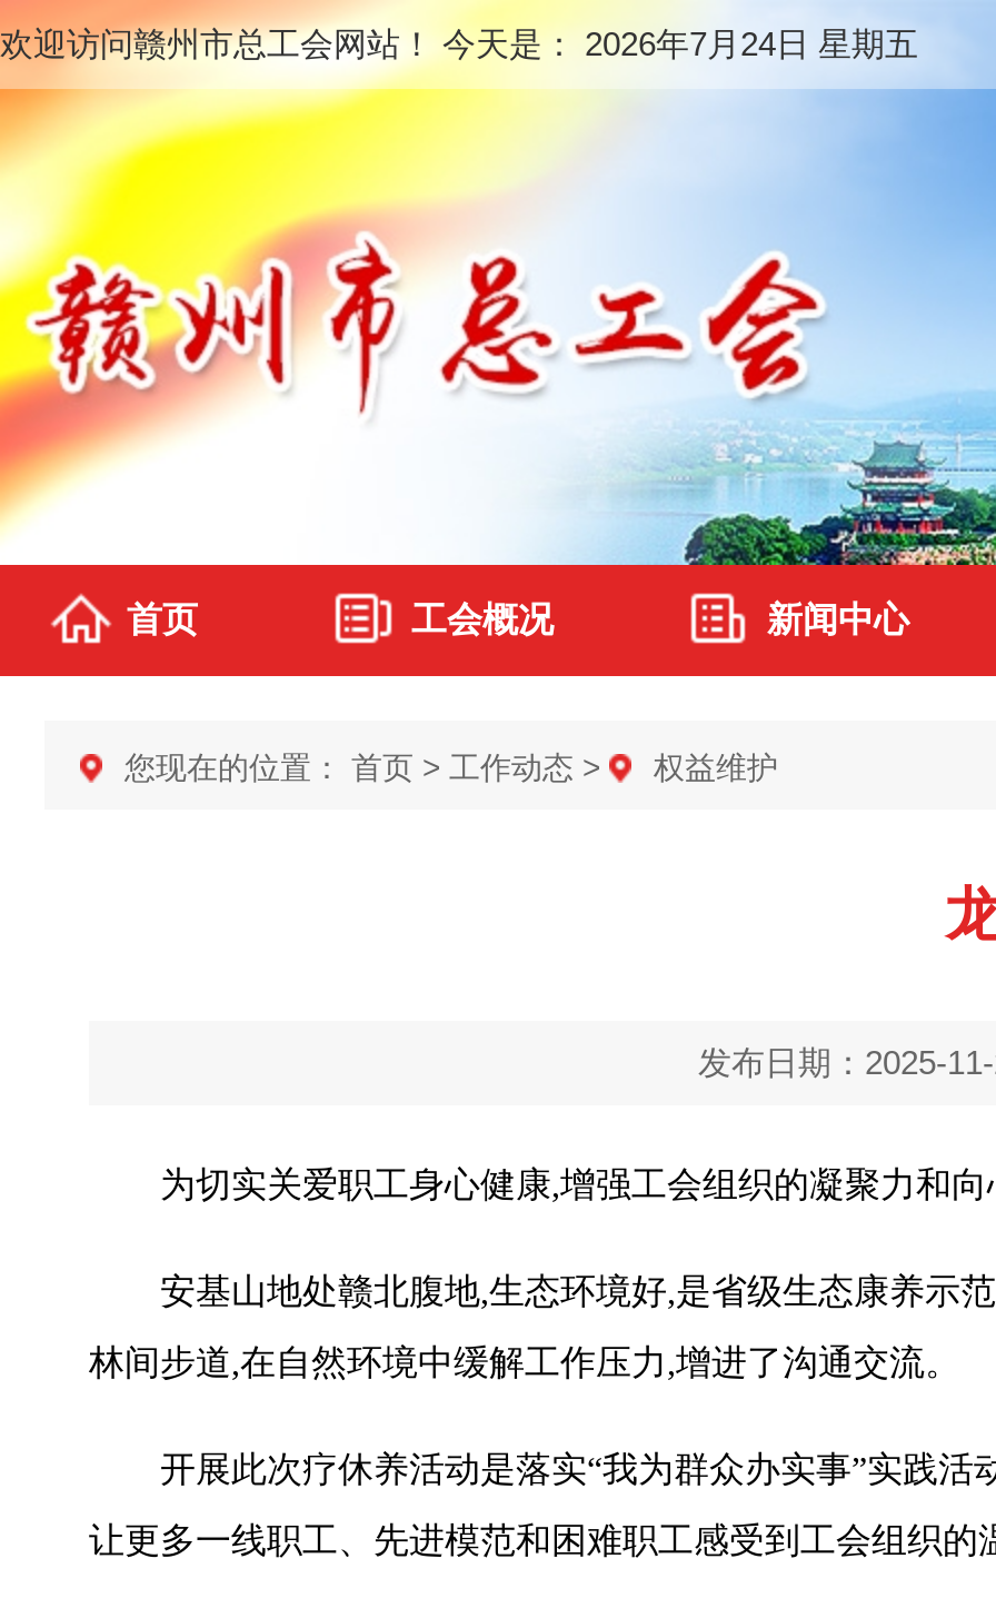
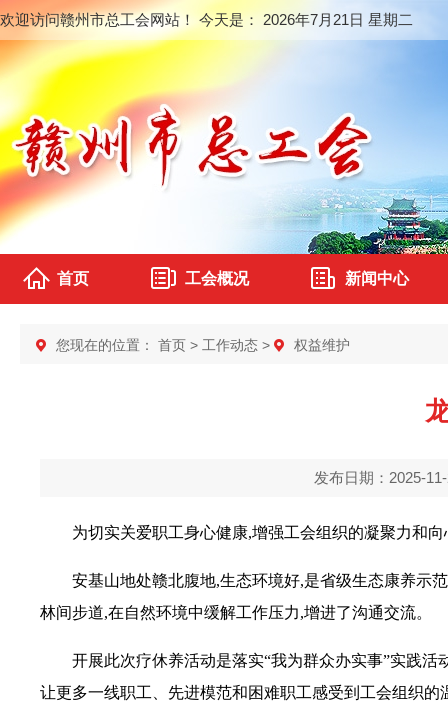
[0,24,918,62] 欢迎访问赣州市总工会网站！ 今天是：2026年7月24日 星期五 -> [0,11,413,28] 欢迎访问赣州市总工会网站！ 今天是：2026年7月21日 星期二

